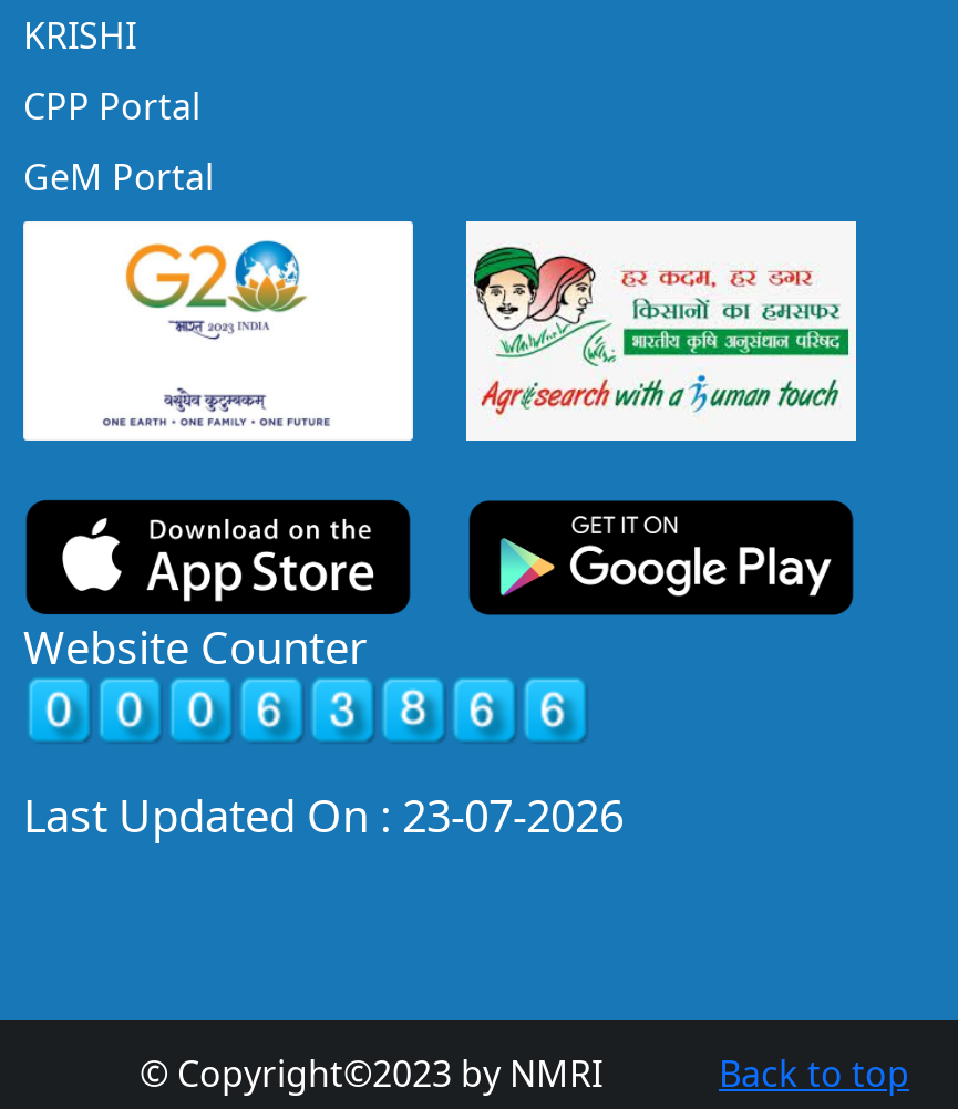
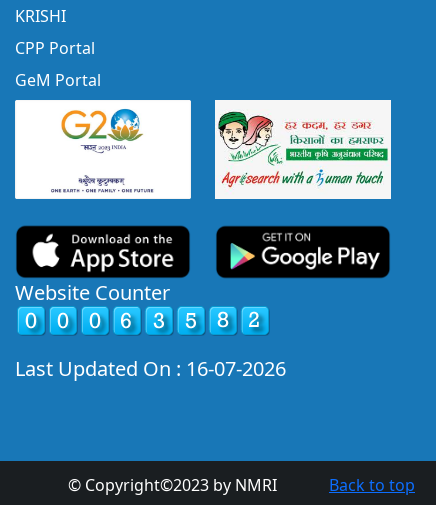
[23,786,624,845] Last Updated On : 23-07-2026 -> [15,355,286,382] Last Updated On : 16-07-2026

